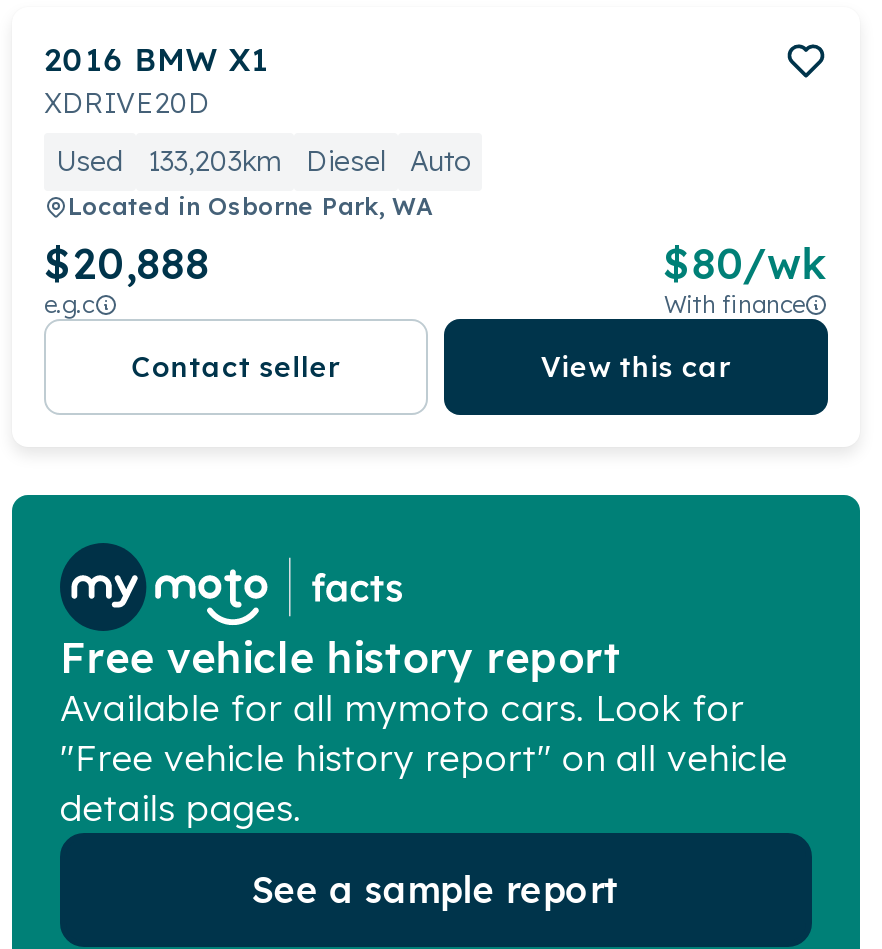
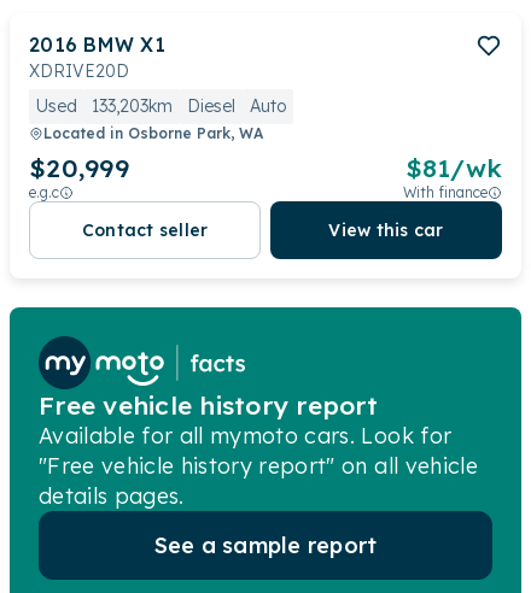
[44,237,210,289] $20,888 -> [29,152,129,183] $20,999
[663,237,828,289] $80/wk -> [405,152,502,183] $81/wk

